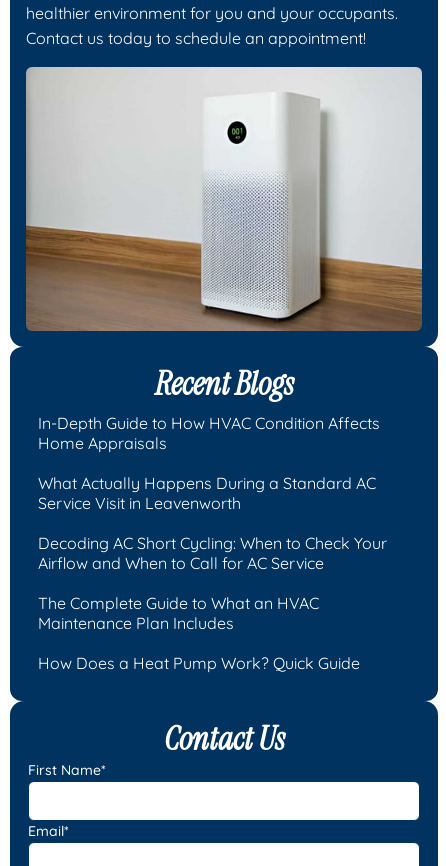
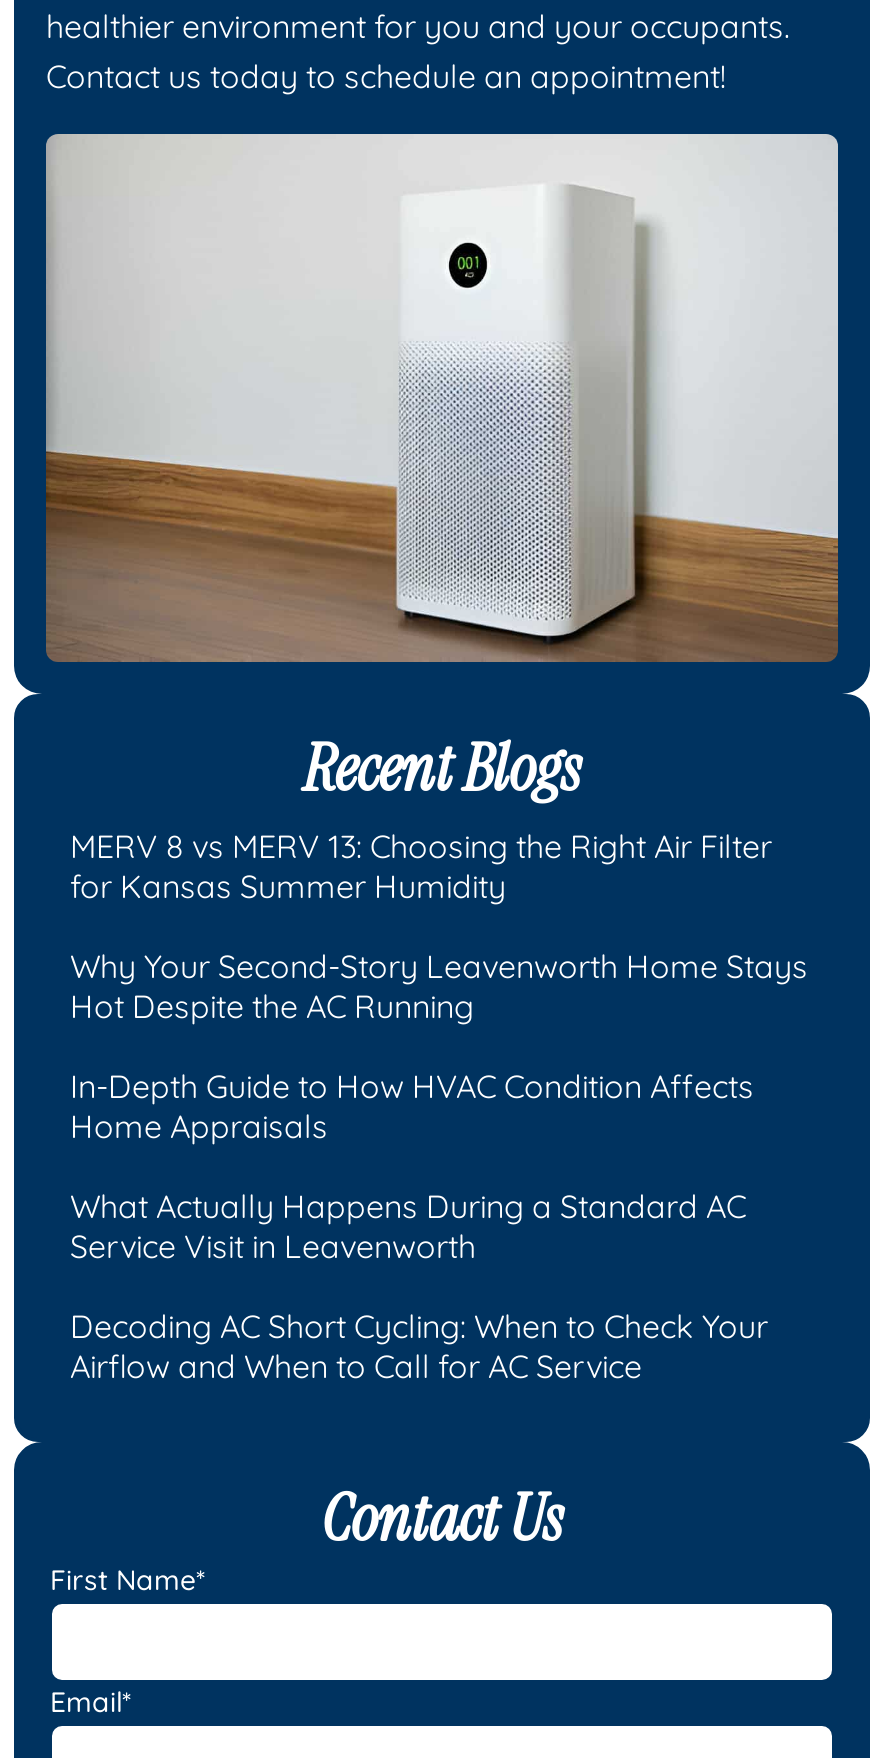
none -> [70,826,808,1026] MERV 8 vs MERV 13: Choosing the Right Air Filter | for Kansas Summer Humidity | Why Your Second-Story Leavenworth Home Stays | Hot Despite the AC Running
moved [38,412,387,572] -> [70,1066,768,1386]: In-Depth Guide to How HVAC Condition Affects | Home Appraisals | What Actually Happens During a Standard AC | Service Visit in Leavenworth | Decoding AC Short Cycling: When to Check Your | Airflow and When to Call for AC Service
[38,592,360,672] The Complete Guide to What an HVAC | Maintenance Plan Includes | How Does a Heat Pump Work? Quick Guide -> none

